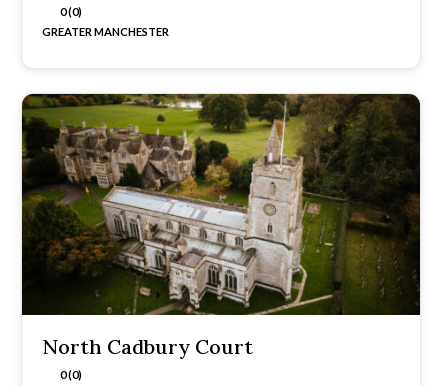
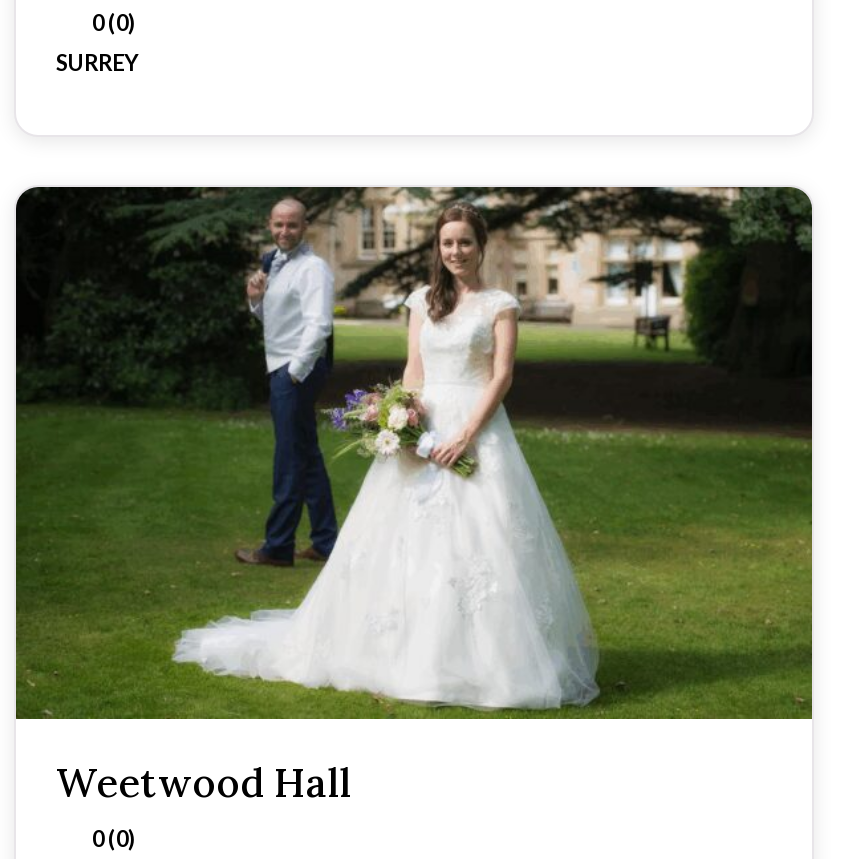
[42,25,169,38] GREATER MANCHESTER -> [56,50,138,76] SURREY
[22,93,420,359] [image] | North Cadbury Court -> [16,184,814,806] [image] | Weetwood Hall

